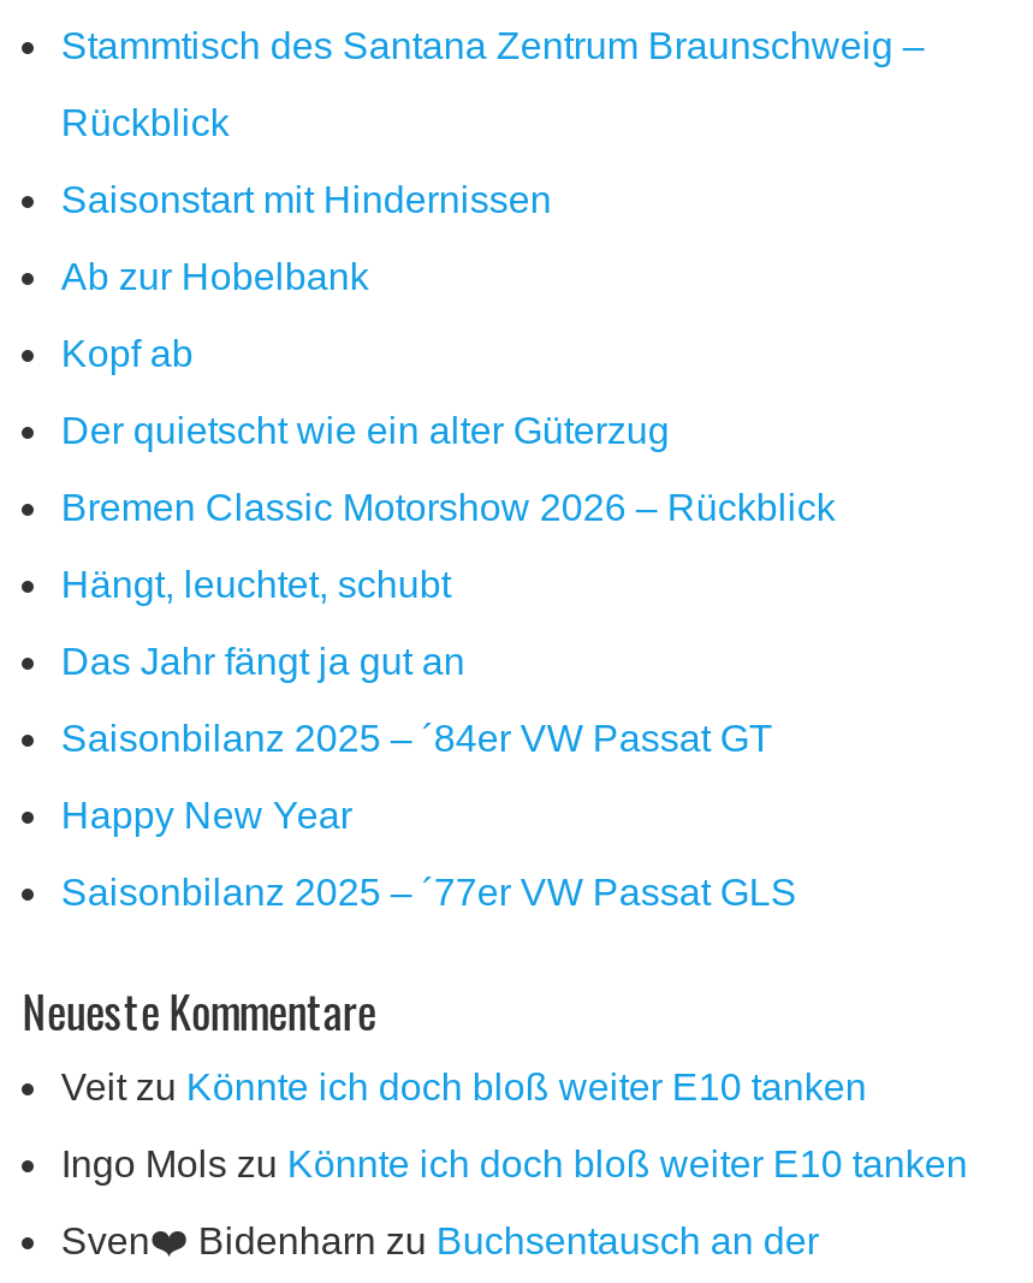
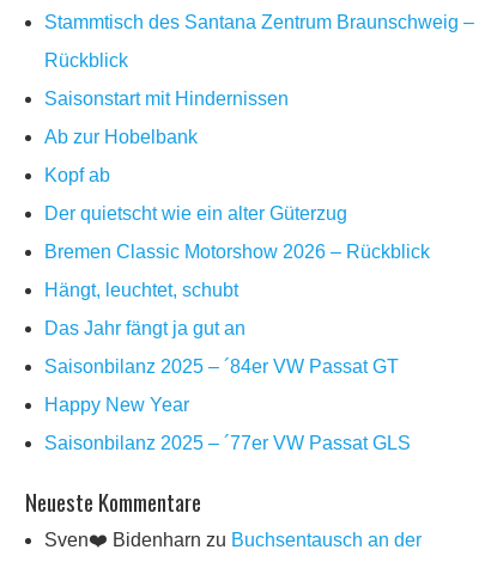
[61,1067,968,1185] Veit zu Könnte ich doch bloß weiter E10 tanken | Ingo Mols zu Könnte ich doch bloß weiter E10 tanken -> none

